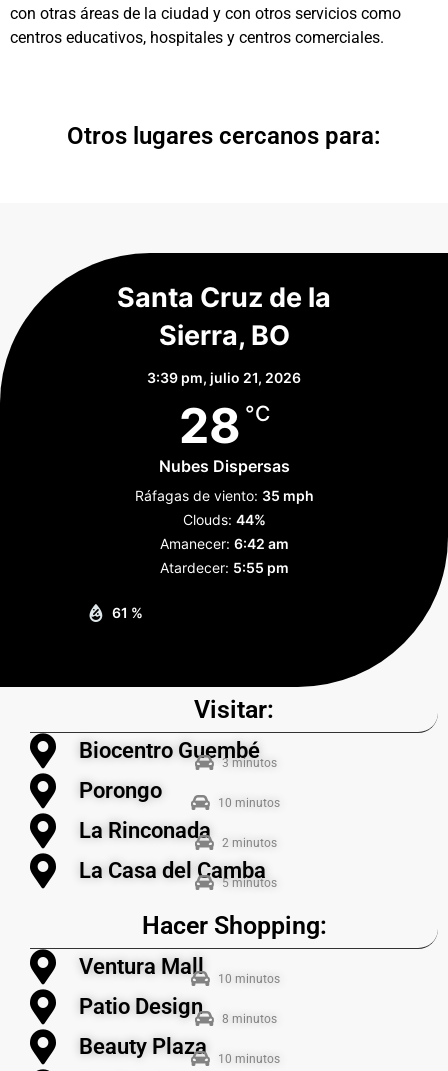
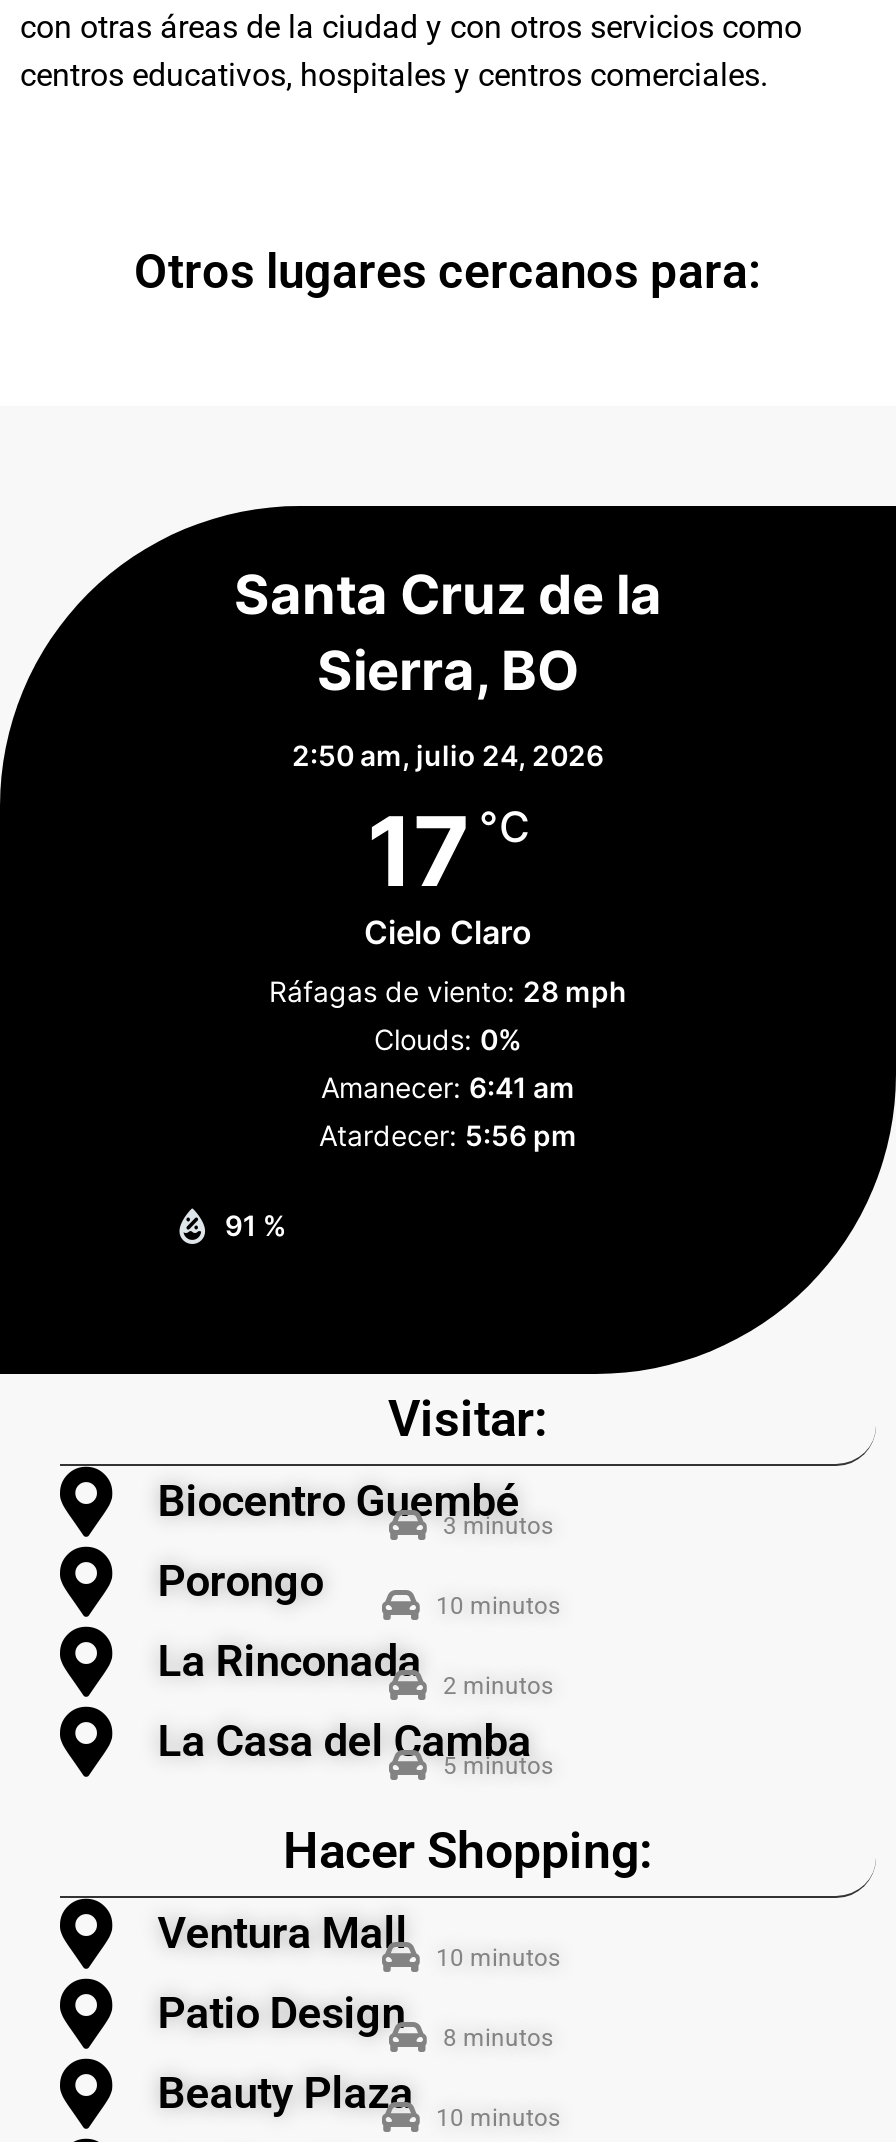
[147,369,301,476] 3:39 pm, julio 21, 2026 | 28 °C | Nubes Dispersas -> [292,738,604,952] 2:50 am, julio 24, 2026 | 17 °C | Cielo Claro
[134,487,313,576] Ráfagas de viento: 35 mph | Clouds: 44% | Amanecer: 6:42 am | Atardecer: 5:55 pm -> [269,974,627,1152] Ráfagas de viento: 28 mph | Clouds: 0% | Amanecer: 6:41 am | Atardecer: 5:56 pm
[112,604,143,621] 61 % -> [225,1208,287,1242] 91 %

